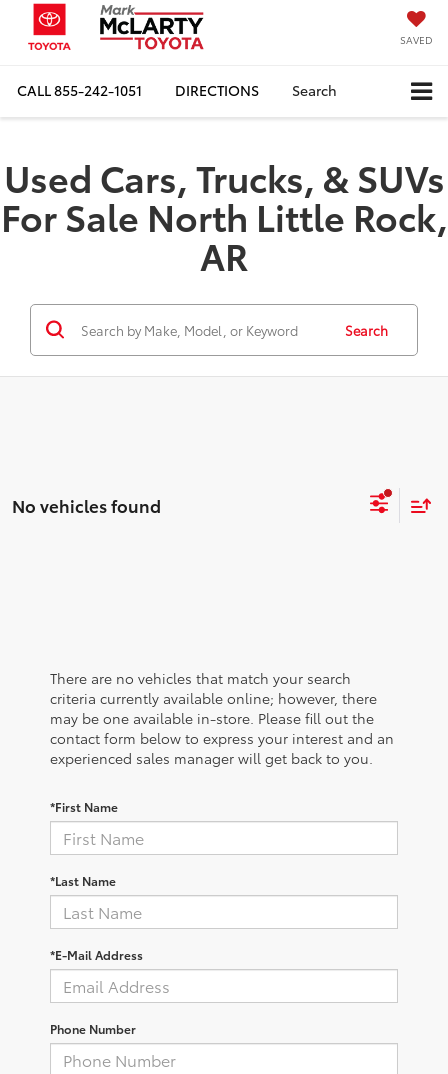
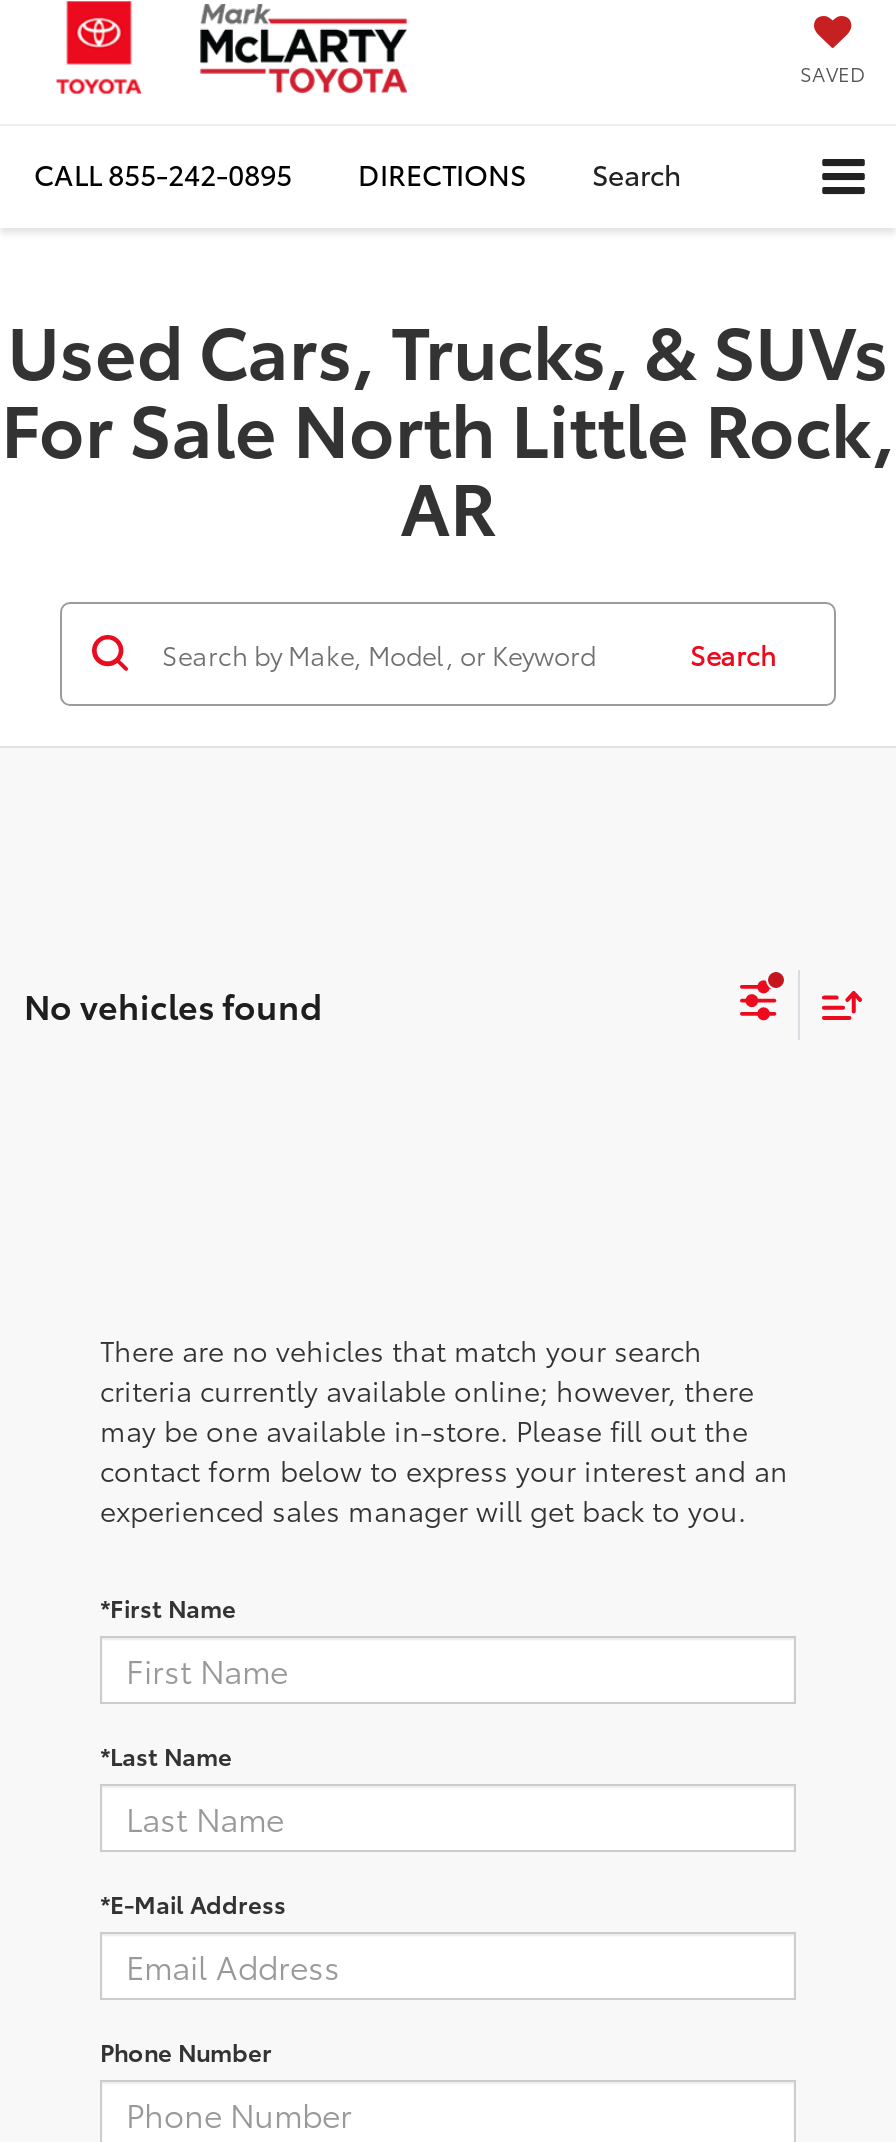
[17,80,337,100] CALL 855-242-1051 DIRECTIONS Search -> [34,155,682,195] CALL 855-242-0895 DIRECTIONS Search

